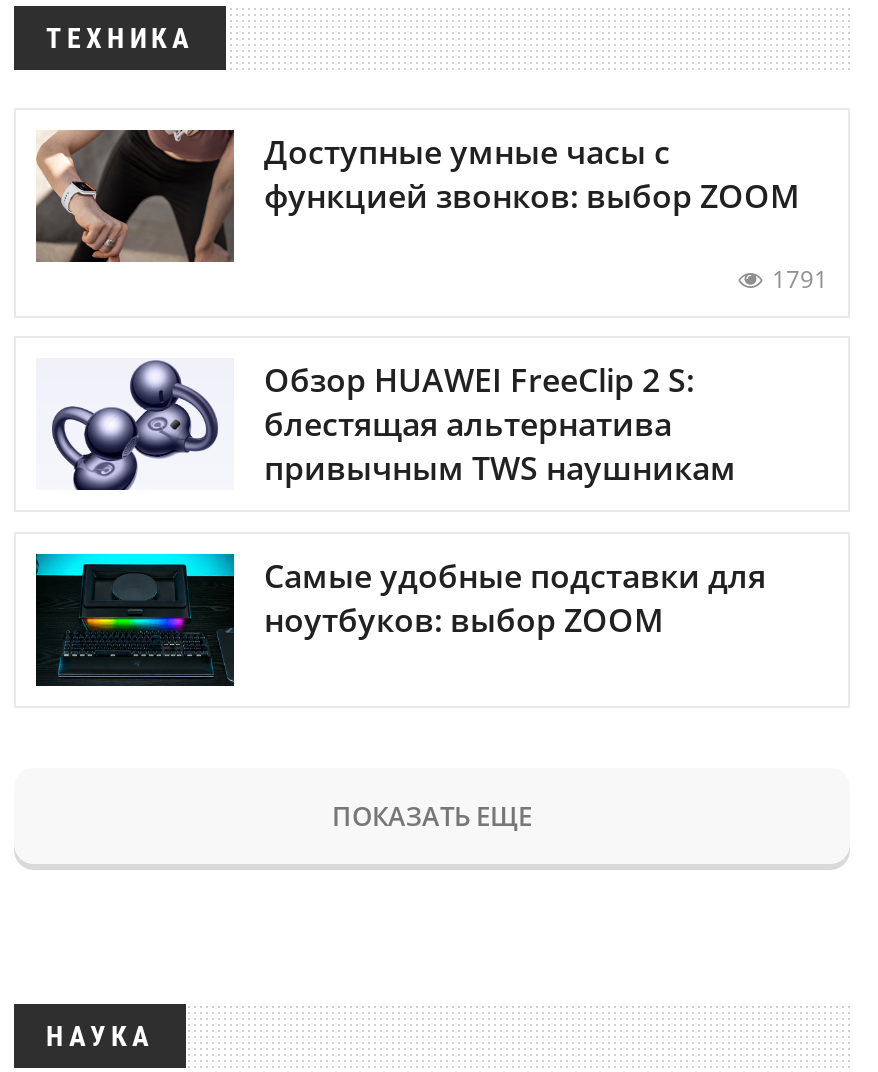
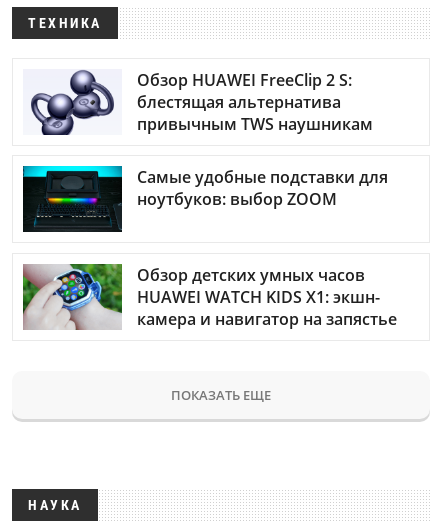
[34,128,828,296] [image] | Доступные умные часы с | функцией звонков: выбор ZOOM | 1791 -> none
moved [48,359,766,641] -> [29,69,388,210]: [image] | Обзор HUAWEI FreeClip 2 S: | блестящая альтернатива | привычным TWS наушникам | Самые удобные подставки для | ноутбуков: выбор ZOOM
none -> [22,263,397,331] [image] | Обзор детских умных часов | HUAWEI WATCH KIDS X1: экшн- | камера и навигатор на запястье

